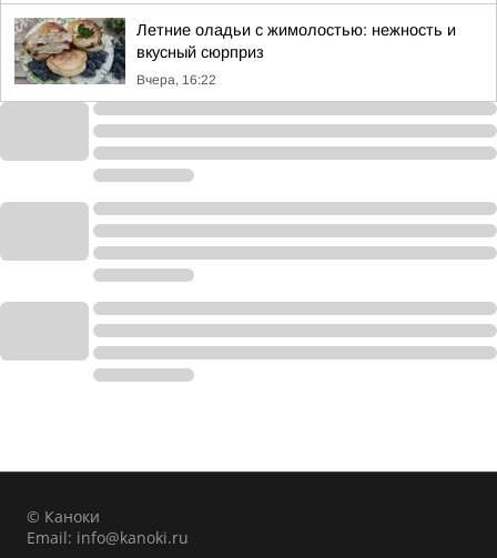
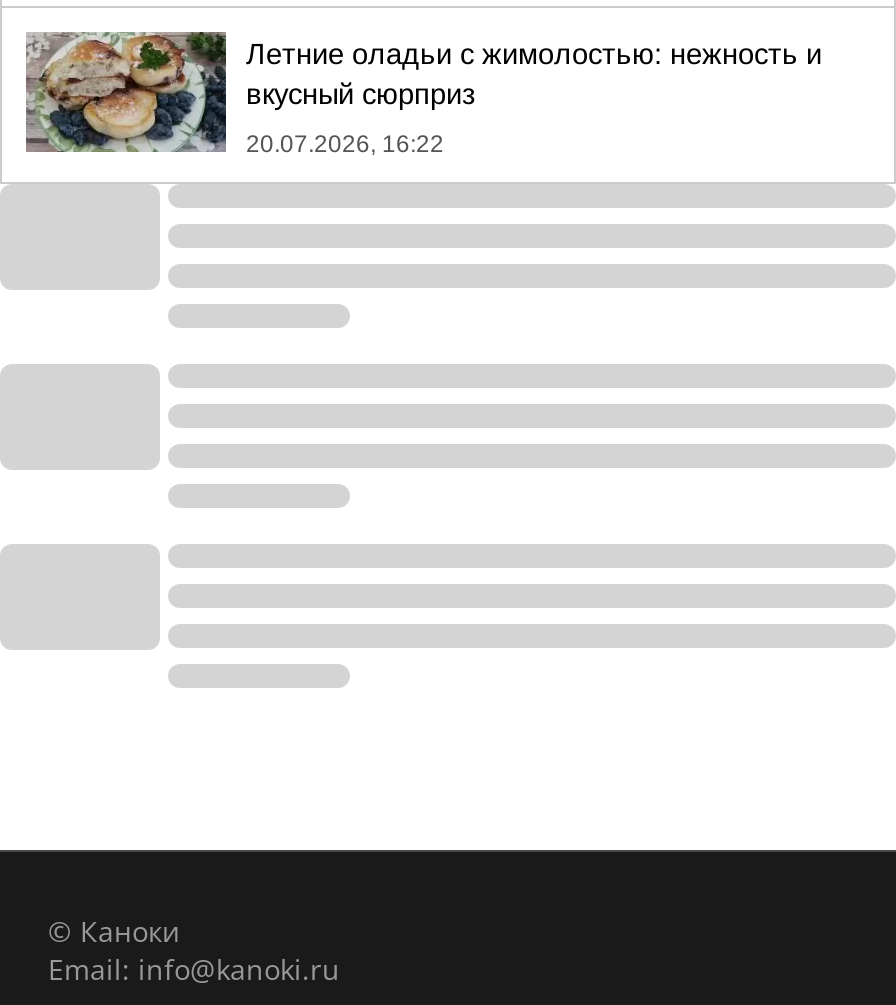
[136,72,216,88] Вчера, 16:22 -> [246,130,444,158] 20.07.2026, 16:22

